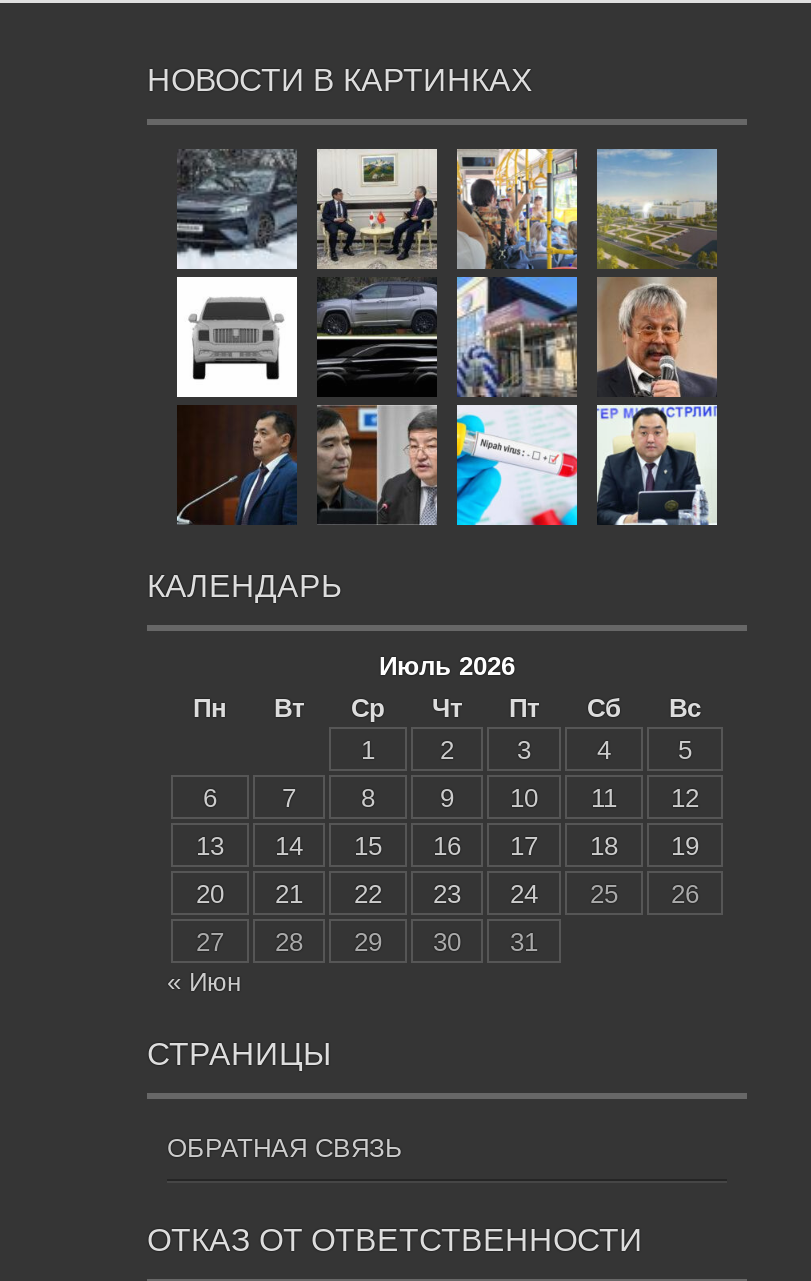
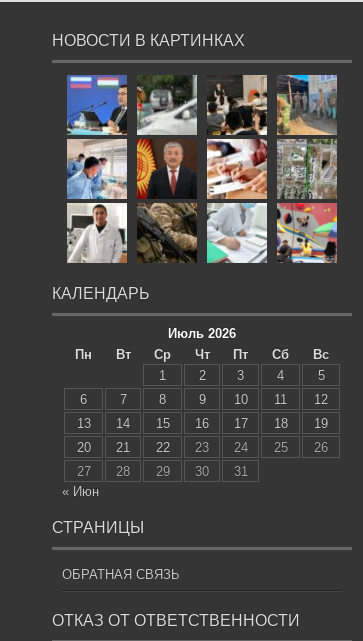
[175,149,299,525] [image] -> [66,74,128,264] [image]
[315,147,439,527] [image] -> [136,75,198,263] [image]
[455,147,579,527] [image] -> [206,75,268,264] [image]
[595,147,719,527] [image] -> [276,74,338,264] [image]

